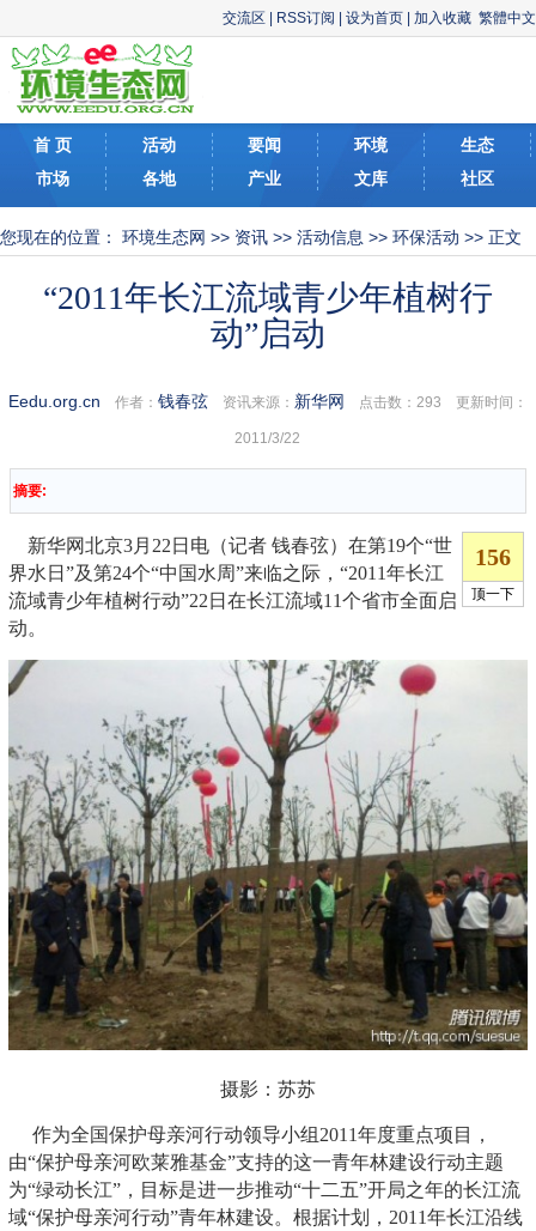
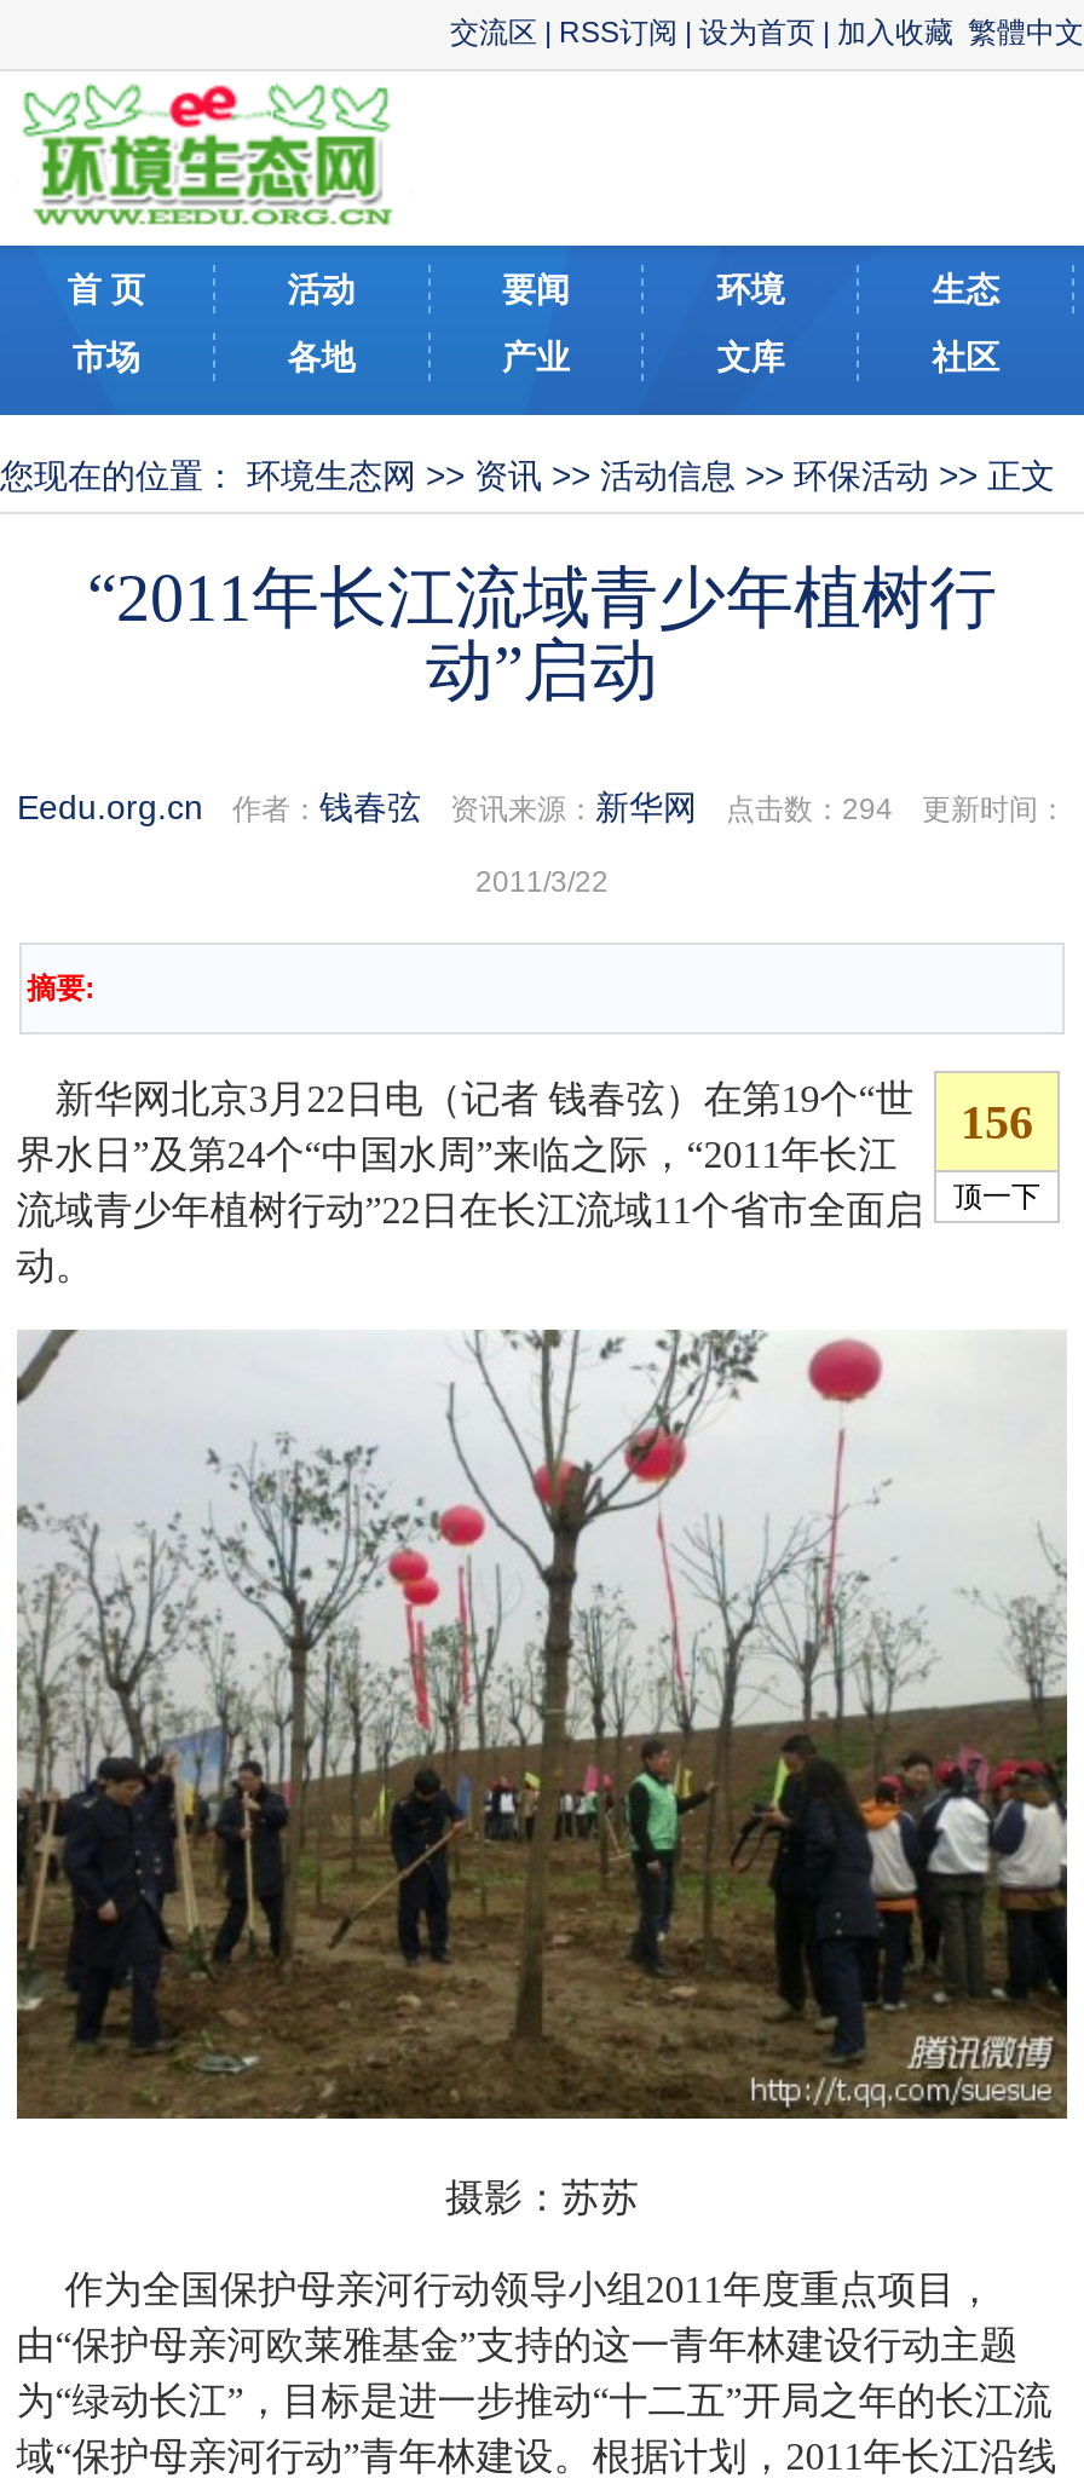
[8,392,528,411] Eedu.org.cn作者：钱春弦资讯来源：新华网点击数：293 更新时间： -> [17,788,1067,826] Eedu.org.cn作者：钱春弦资讯来源：新华网点击数：294 更新时间：

